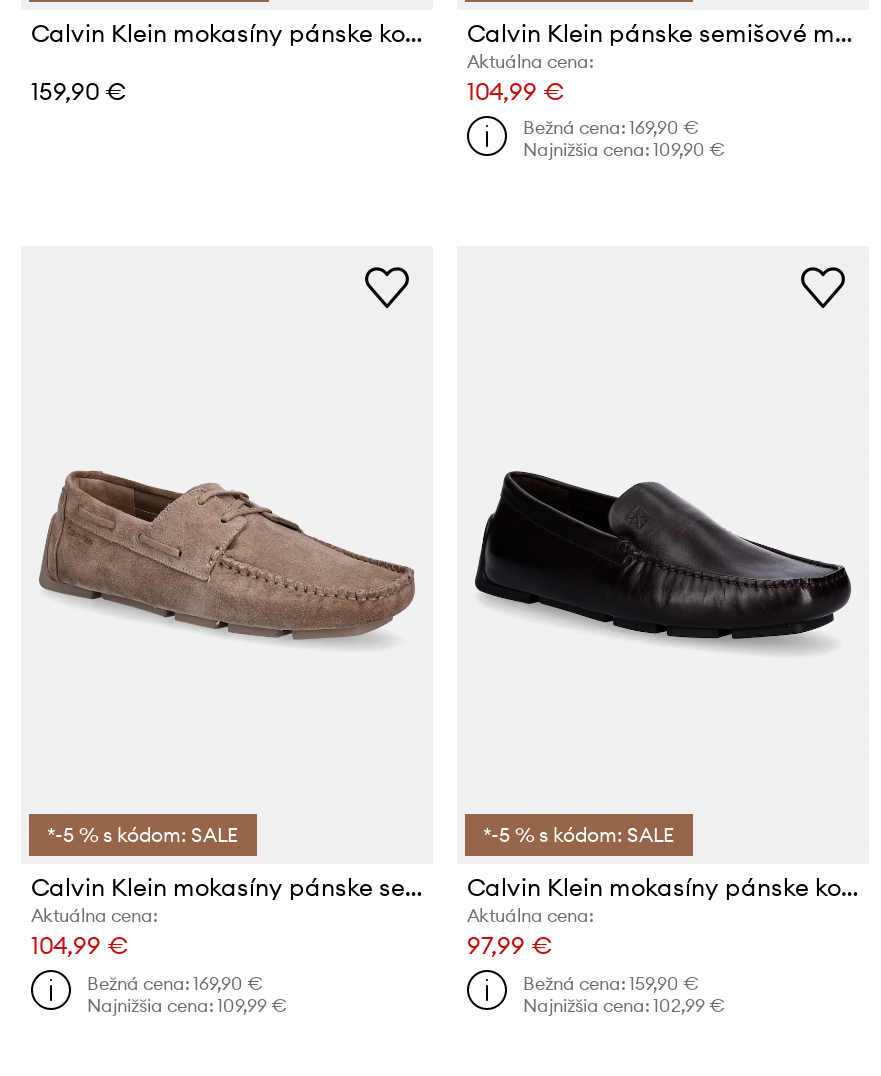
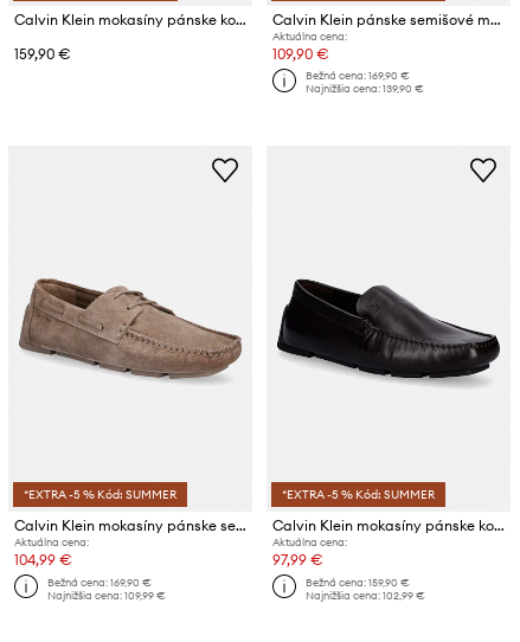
[467,75,565,105] 104,99 € -> [272,45,329,62] 109,90 €
[523,138,725,160] Najnižšia cena: 109,90 € -> [306,82,424,95] Najnižšia cena: 139,90 €
[47,822,239,848] *-5 % s kódom: SALE -> [24,487,176,502] *EXTRA -5 % Kód: SUMMER
[483,822,675,848] *-5 % s kódom: SALE -> [282,487,435,502] *EXTRA -5 % Kód: SUMMER

